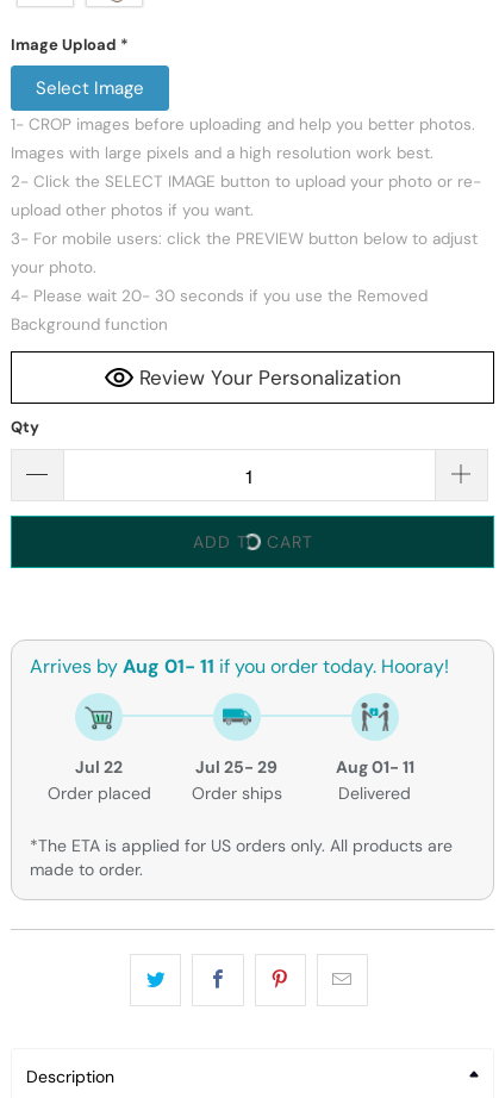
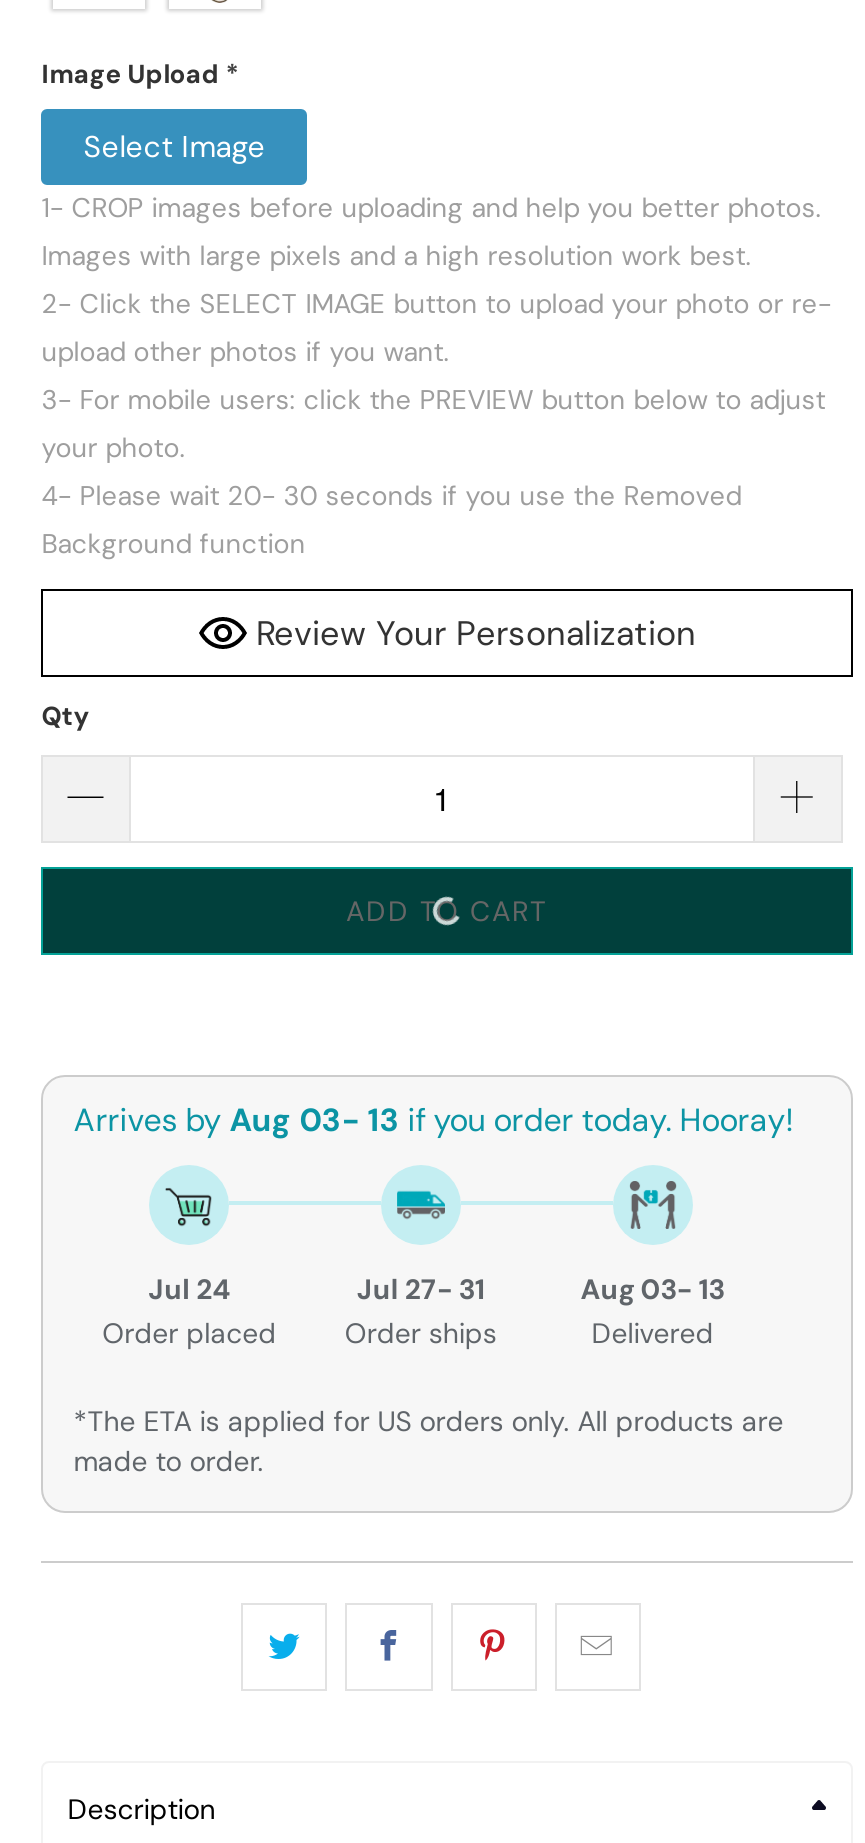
[30,654,449,679] Arrives by Aug 01- 11 if you order today. Hooray! -> [73,1098,793,1140] Arrives by Aug 03- 13 if you order today. Hooray!
[75,756,123,778] Jul 22 -> [148,1270,230,1306] Jul 24
[196,756,278,778] Jul 25- 29 -> [357,1270,485,1306] Jul 27- 31
[335,756,414,778] Aug 01- 11 -> [580,1270,724,1306] Aug 03- 13

